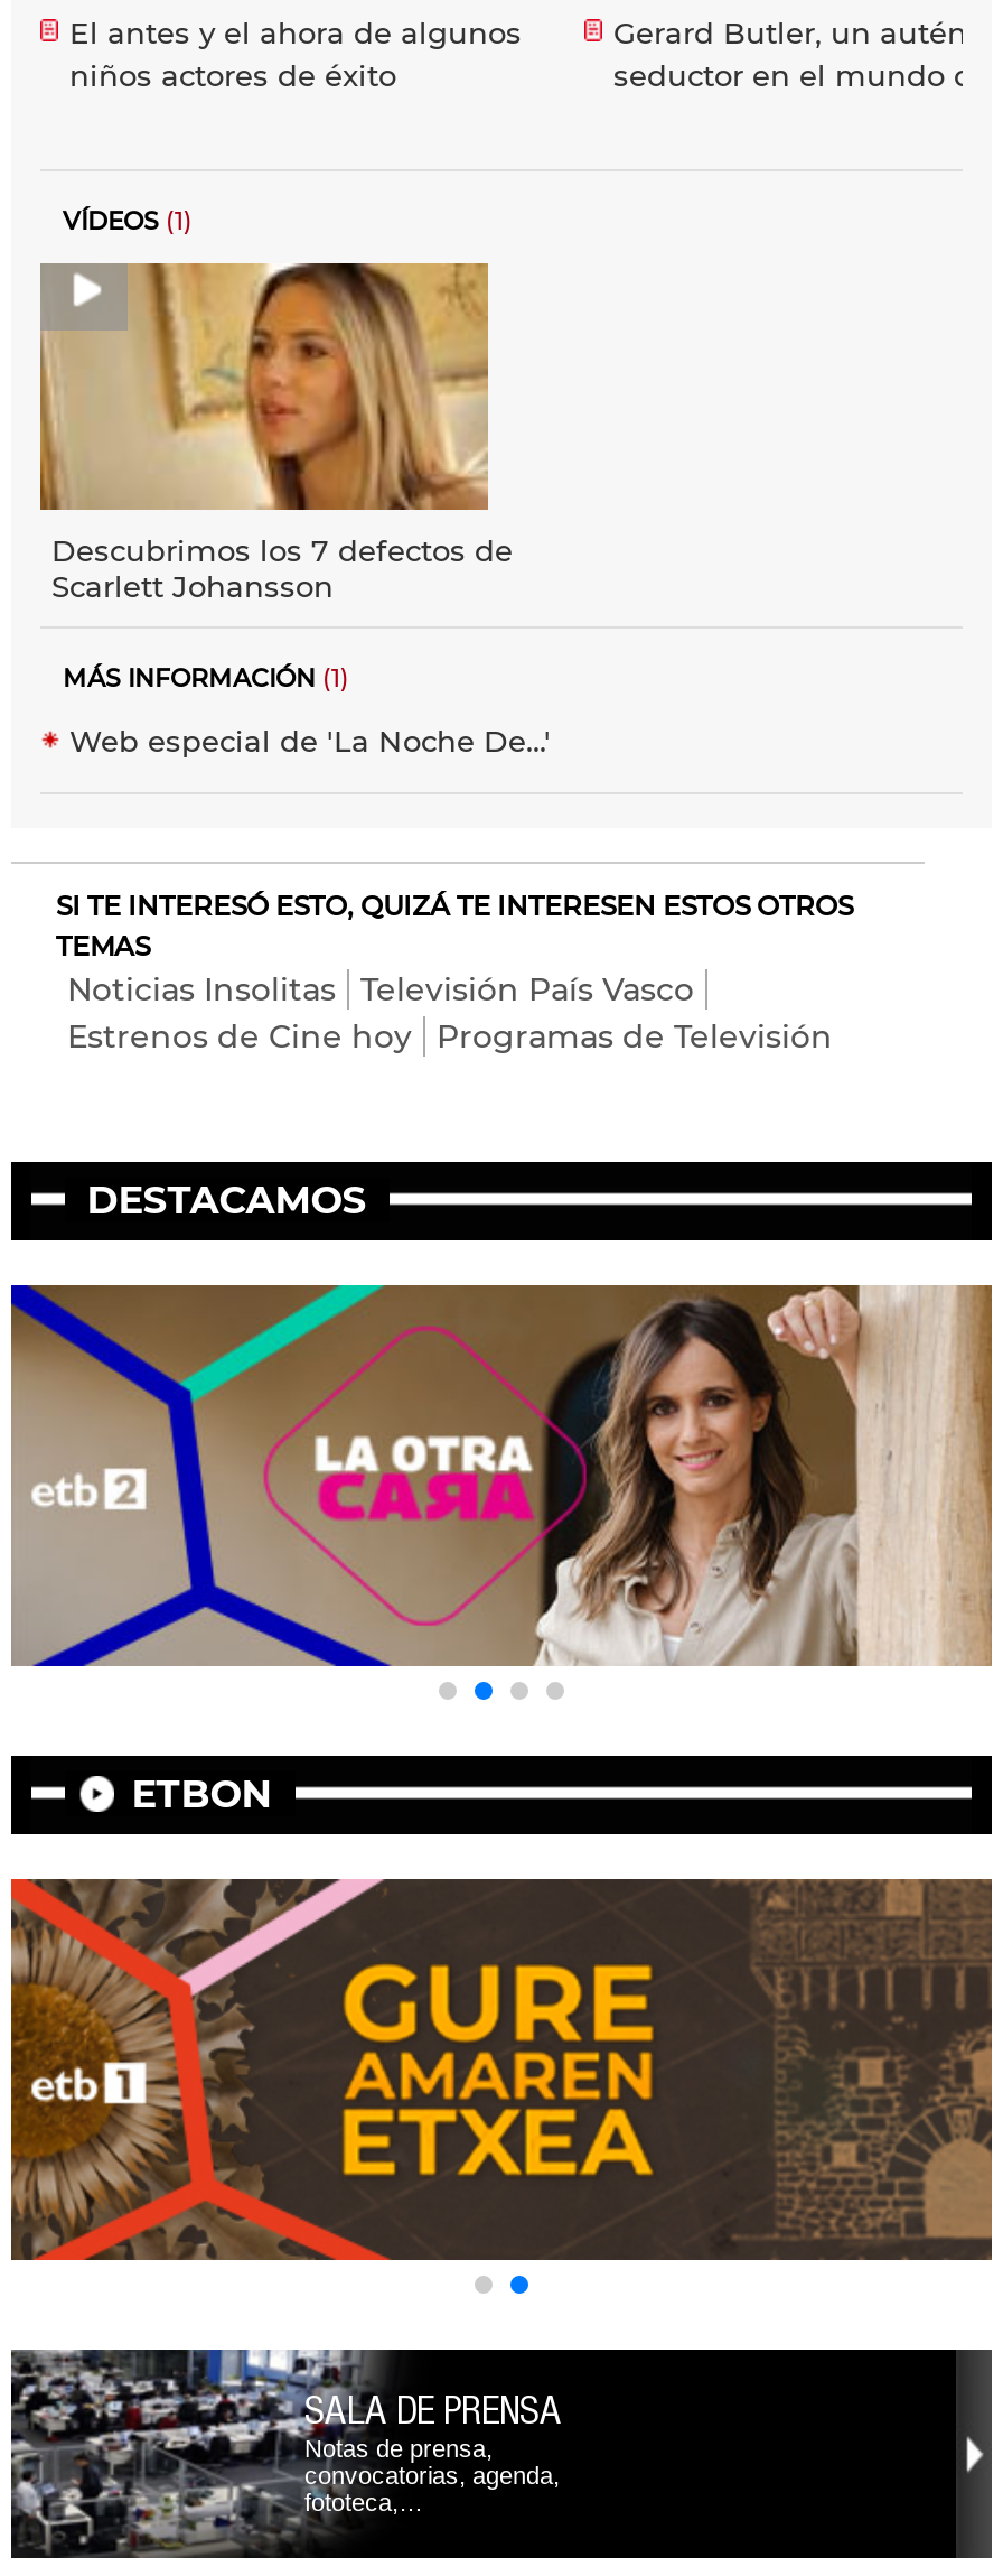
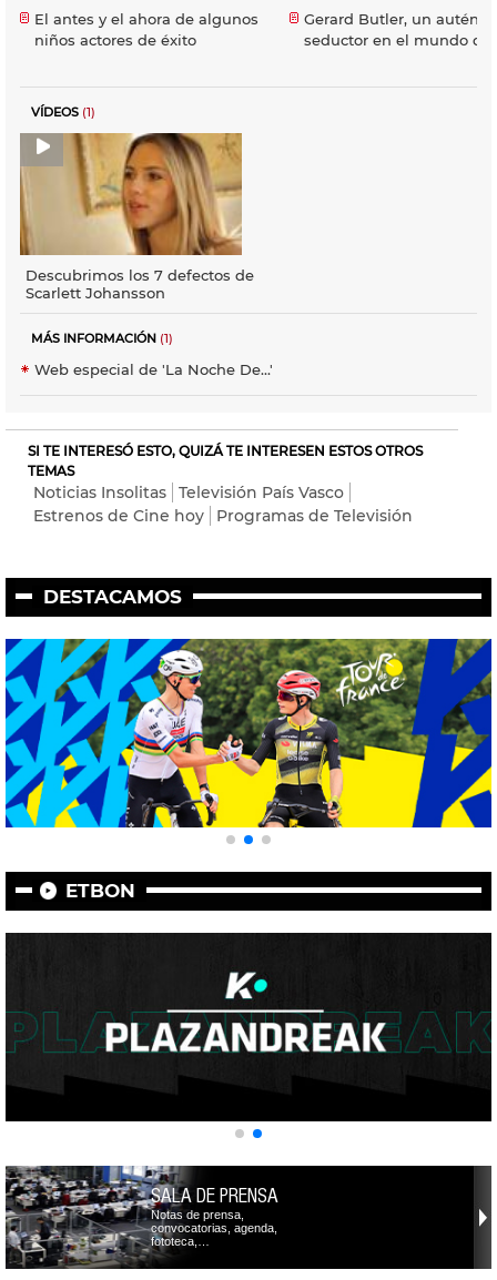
[9,1283,994,1702] [image] -> [4,638,493,845] [image]
[9,1877,994,2262] [image] -> [4,932,493,1122] [image]

